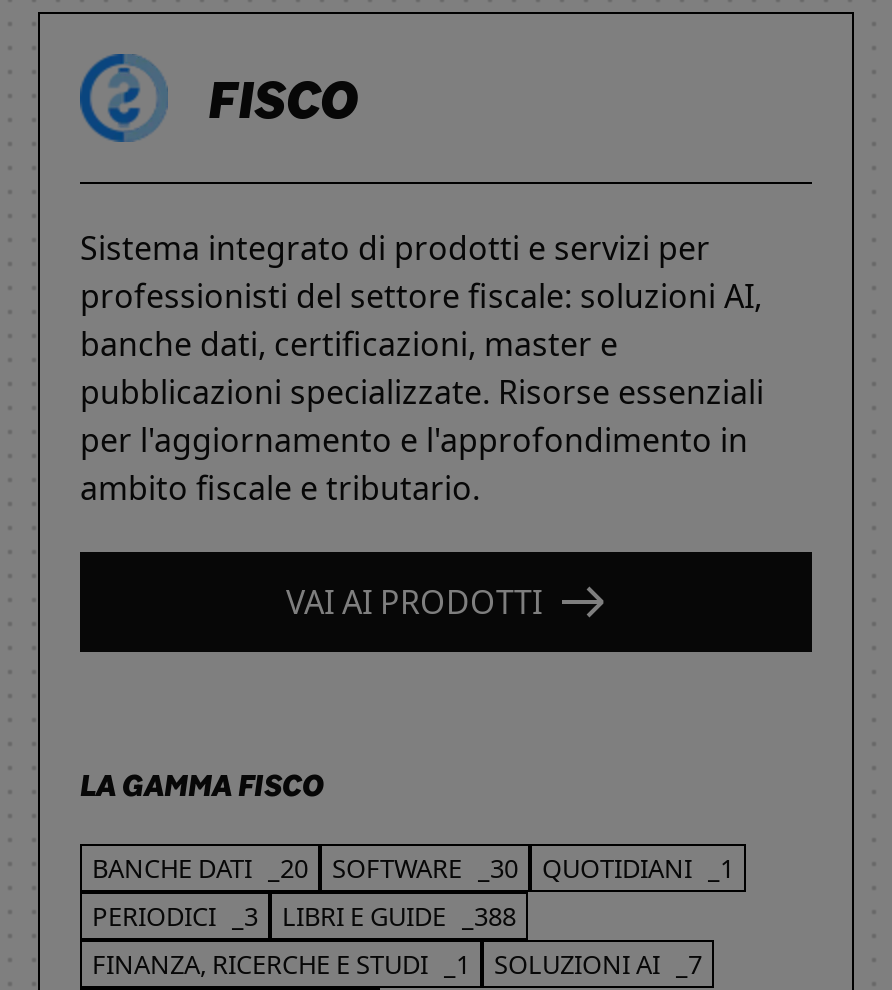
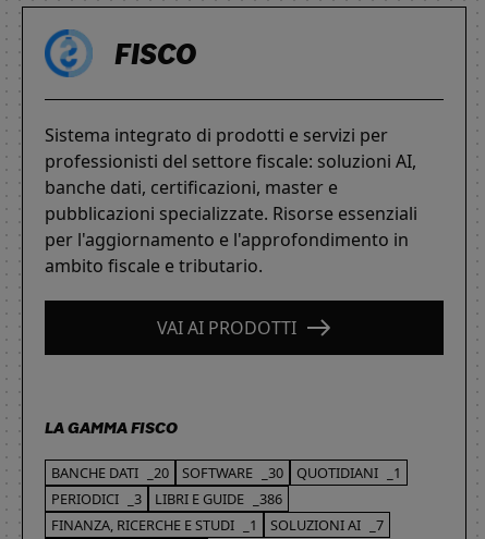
[92,897,516,933] PERIODICI _3 LIBRI E GUIDE _388 -> [51,488,282,508] PERIODICI _3 LIBRI E GUIDE _386

